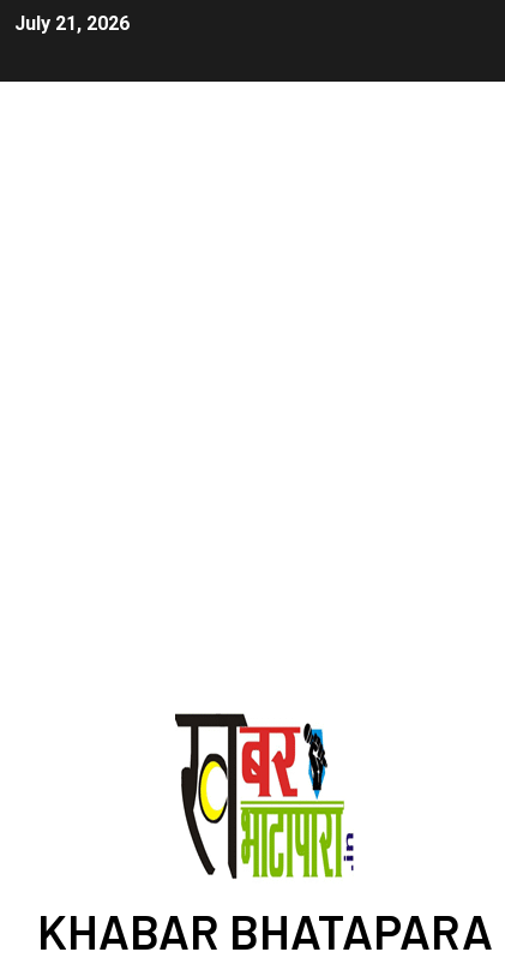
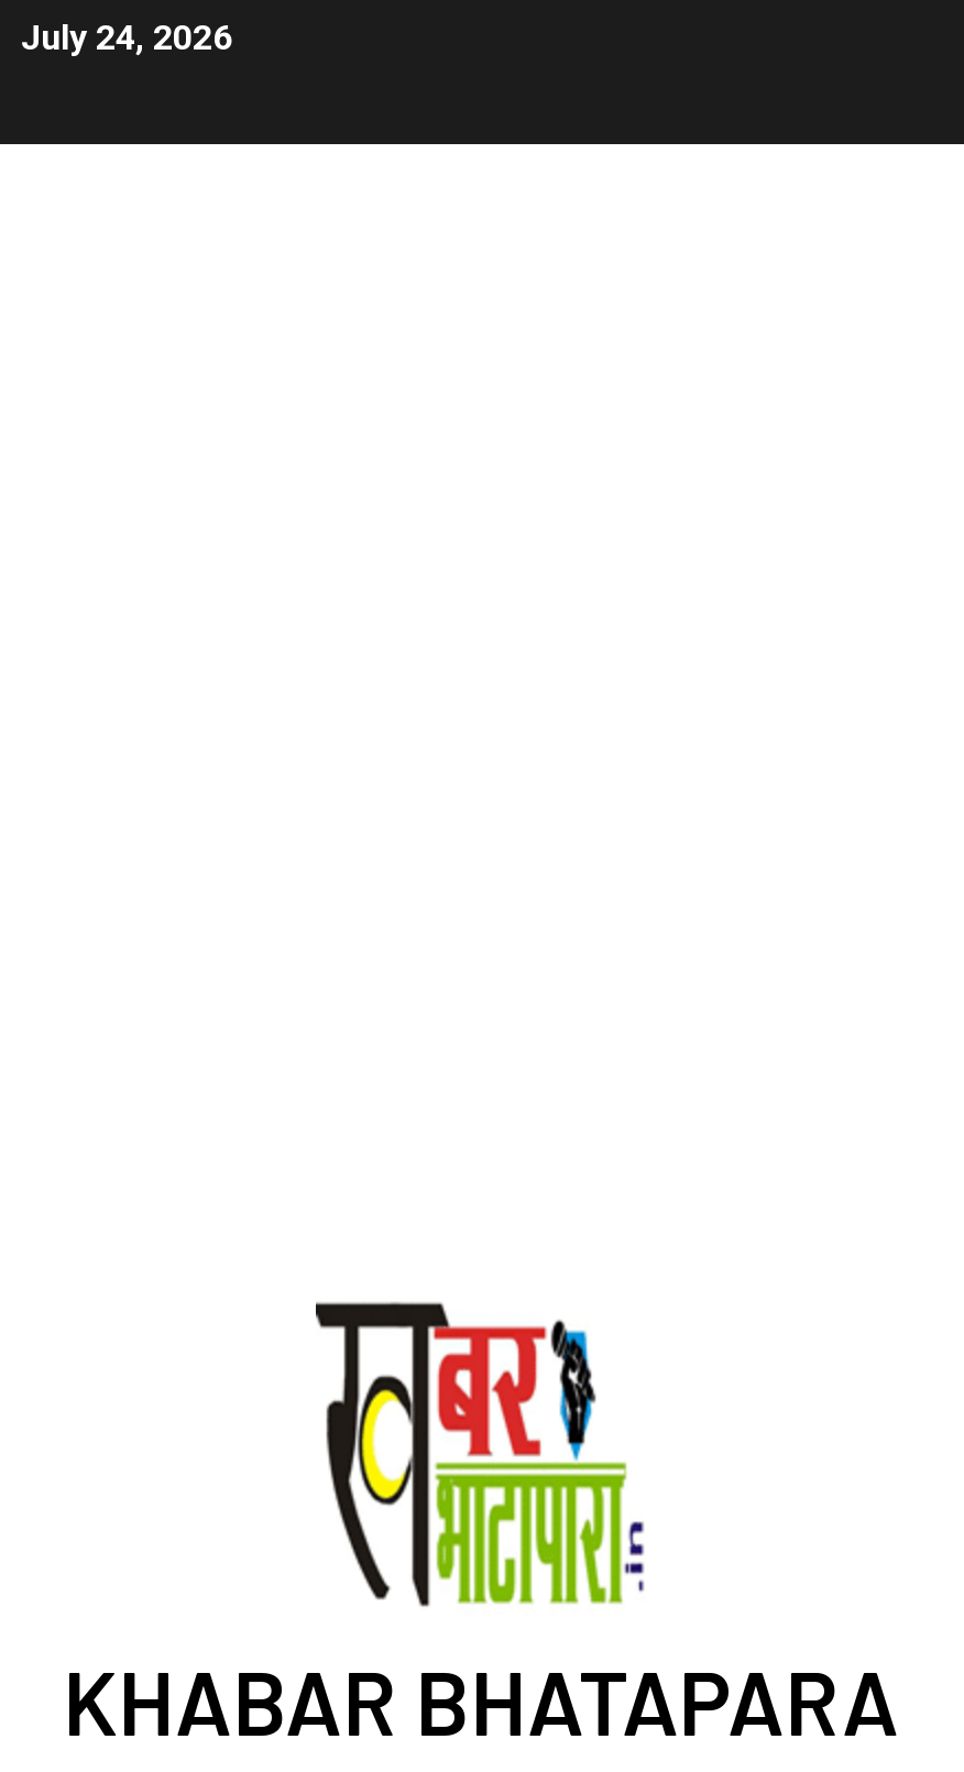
[14,12,130,35] July 21, 2026 -> [21,17,232,59] July 24, 2026

